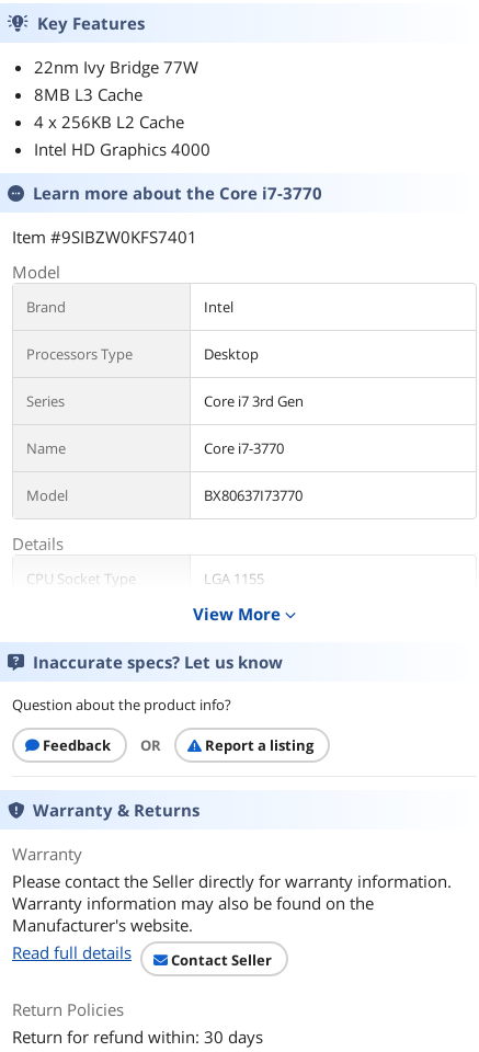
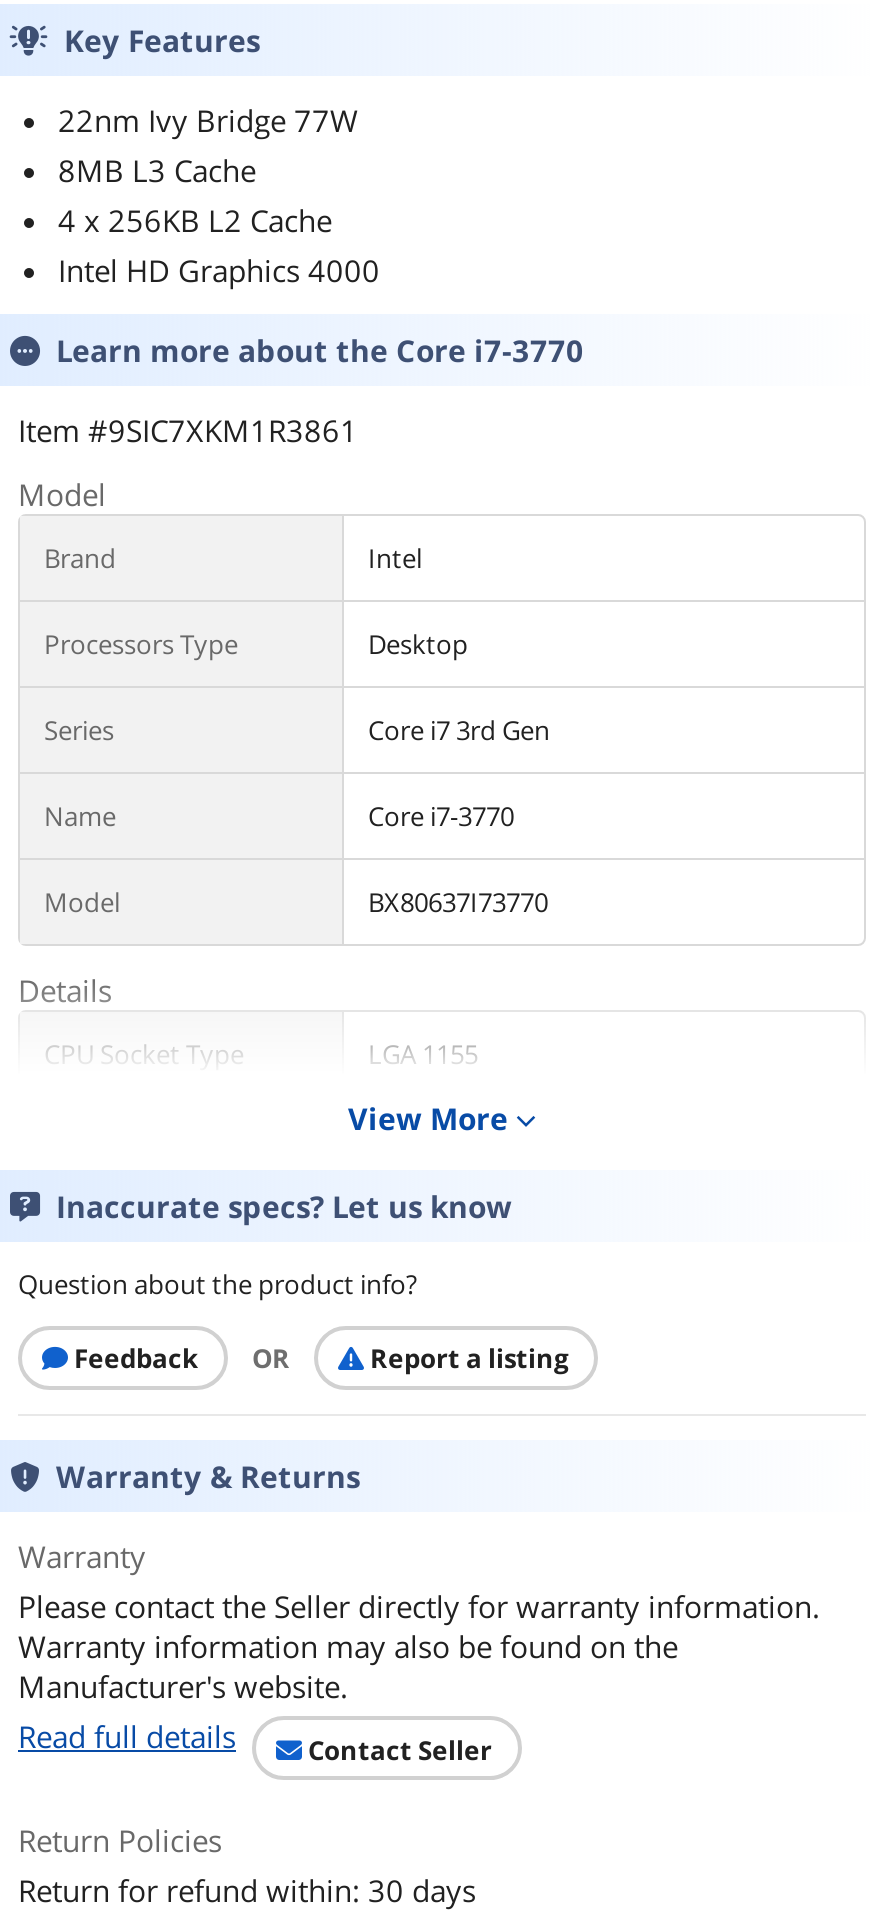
[12,226,197,248] Item #9SIBZW0KFS7401 -> [18,411,358,451] Item #9SIC7XKM1R3861

